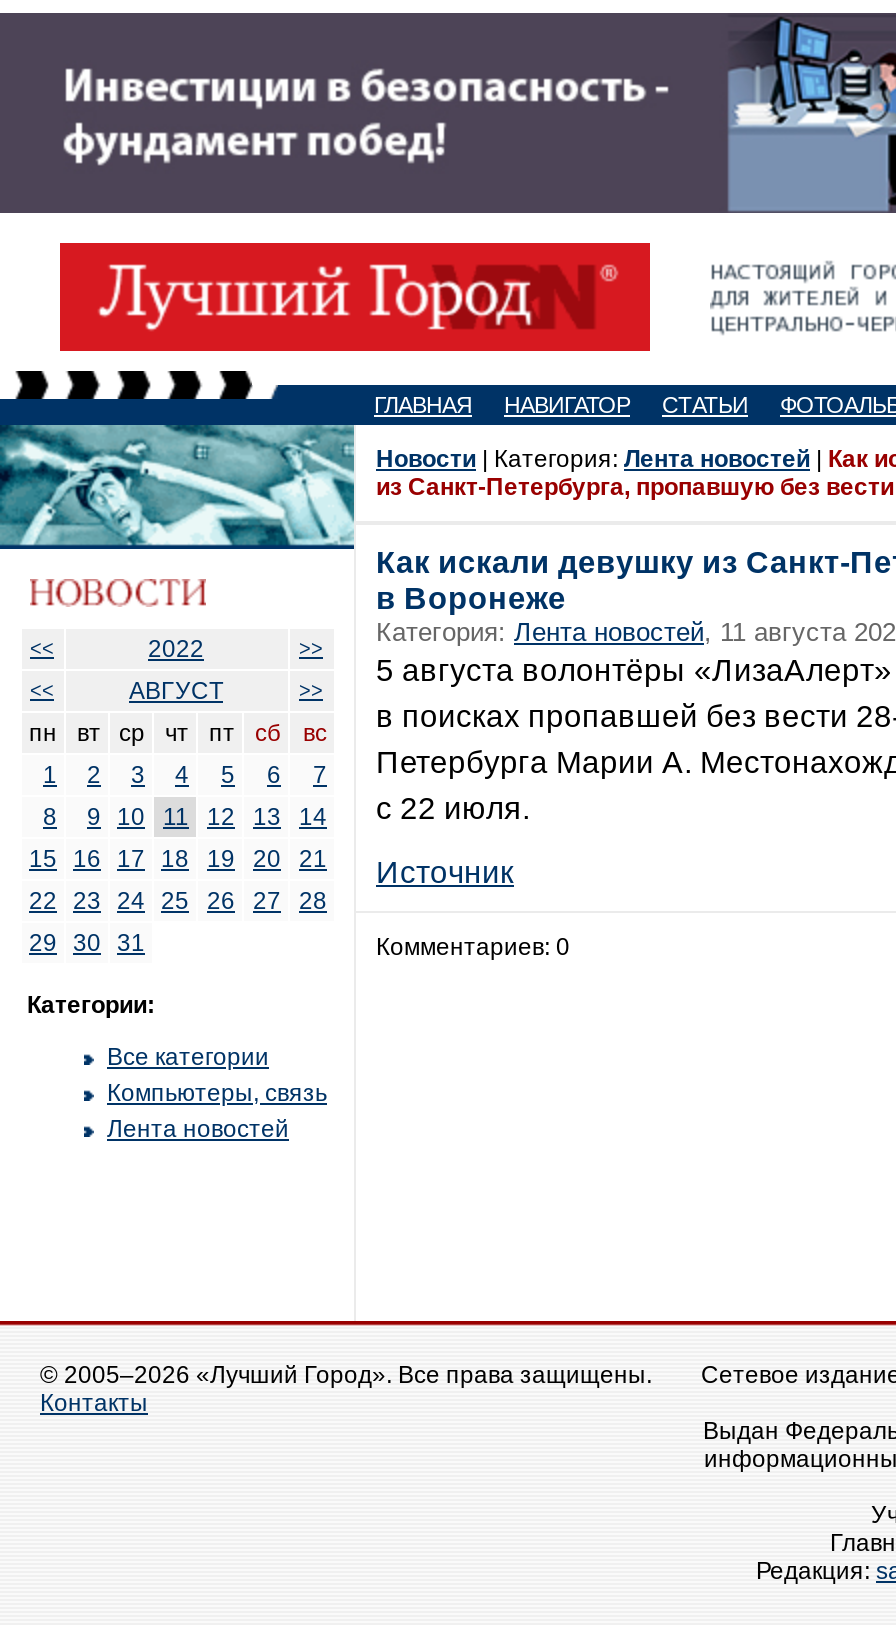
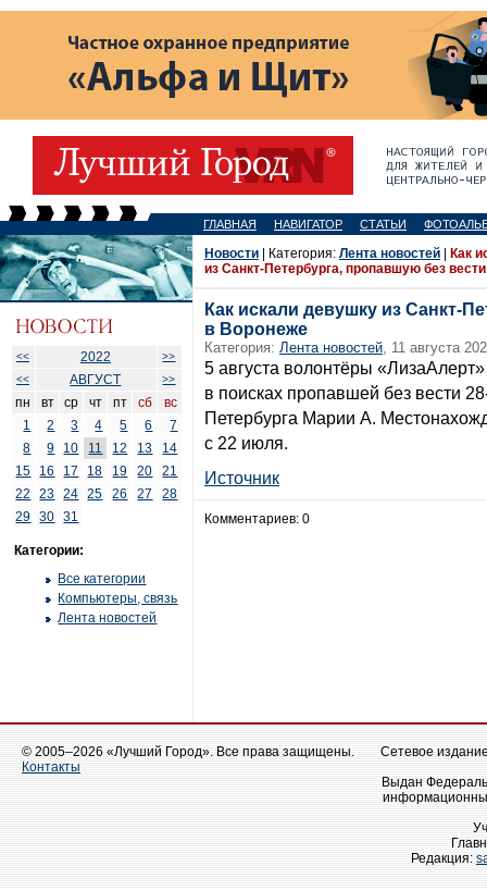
[6,11,890,215] [image] -> [3,10,484,121] [image]

